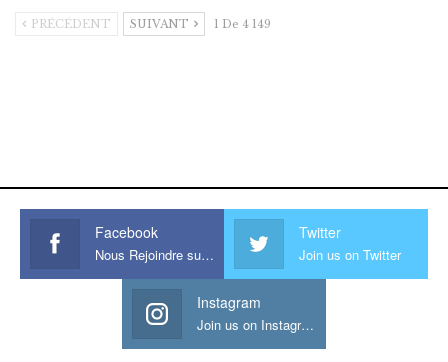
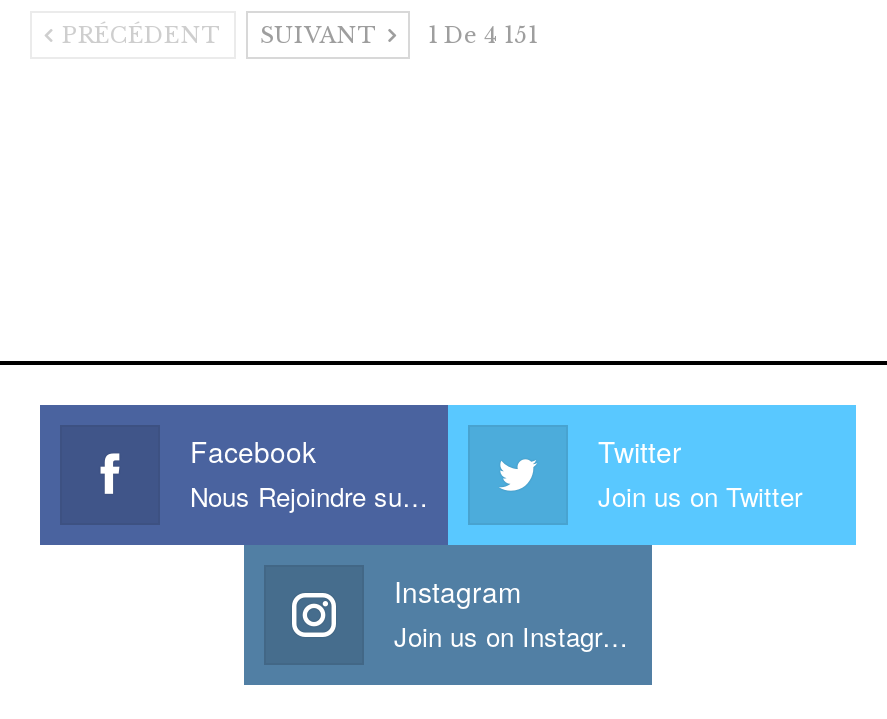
[28,17,271,31] PRÉCÉDENT SUIVANT 1 De 4 149 -> [56,21,538,49] PRÉCÉDENT SUIVANT 1 De 4 151

